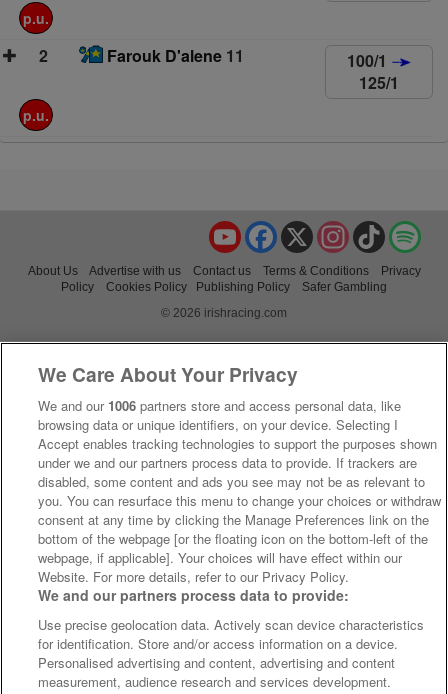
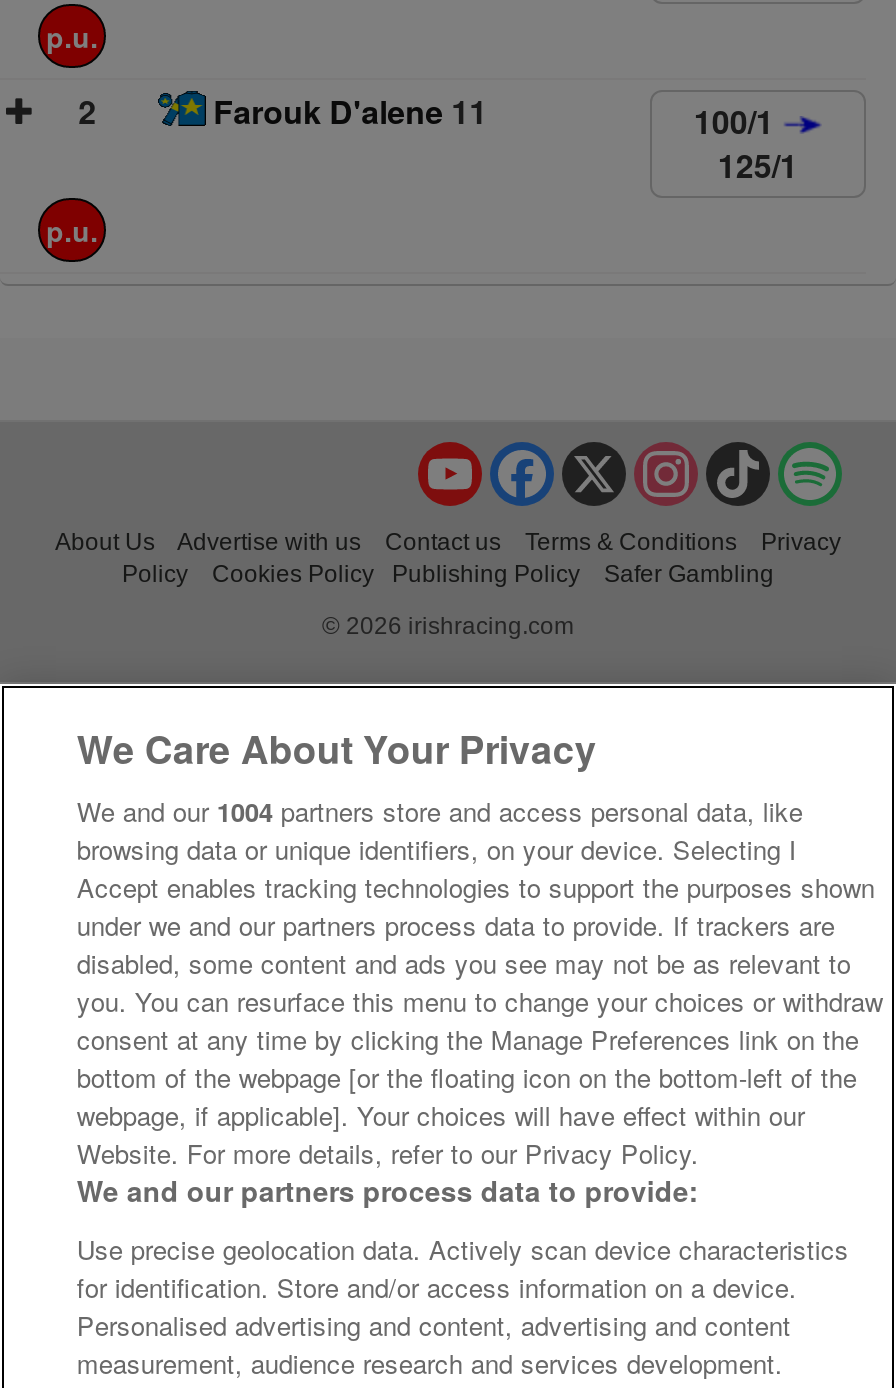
[38,396,401,415] We and our 1006 partners store and access personal data, like -> [77,792,803,830] We and our 1004 partners store and access personal data, like

